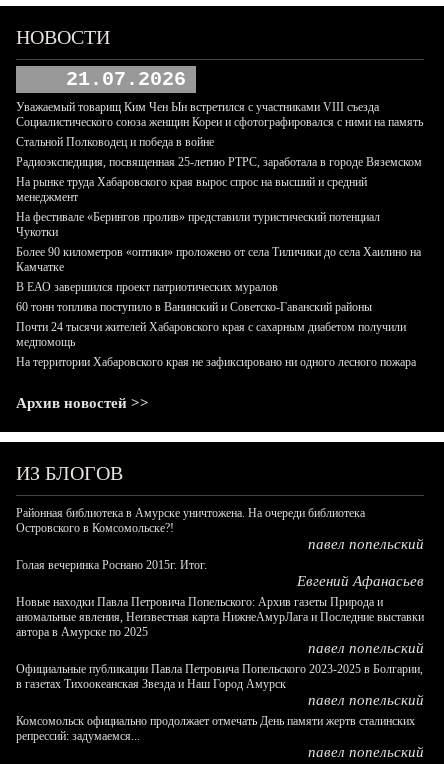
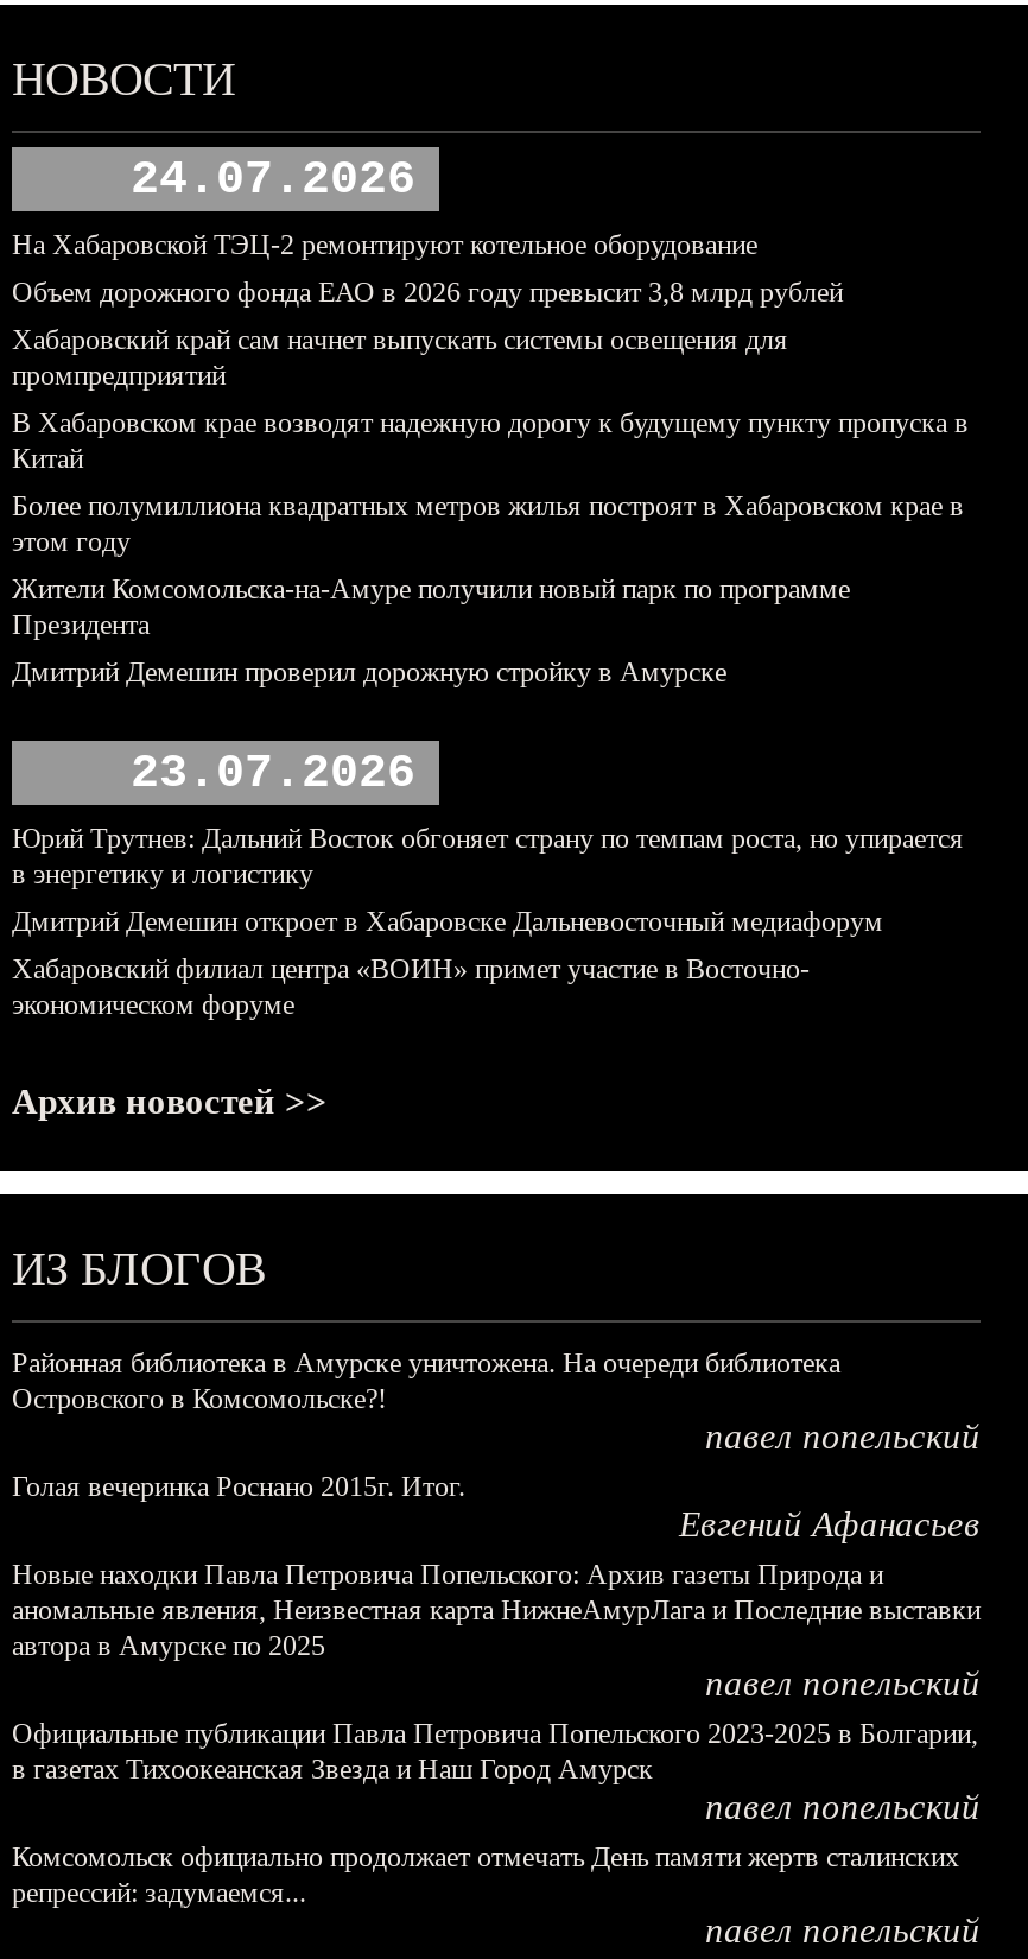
[16,68,423,369] 21.07.2026 | Уважаемый товарищ Ким Чен Ын встретился с участниками VIII съезда | Социалистического союза женщин Кореи и сфотографировался с ними на память | Стальной Полководец и победа в войне | Радиоэкспедиция, посвященная 25-летию РТРС, заработала в городе Вяземском | На рынке труда Хабаровского края вырос спрос на высший и средний | менеджмент | На фестивале «Берингов пролив» представили туристический потенциал | Чукотки | Более 90 километров «оптики» проложено от села Тиличики до села Хаилино на | Камчатке | В ЕАО завершился проект патриотических муралов | 60 тонн топлива поступило в Ванинский и Советско-Гаванский районы | Почти 24 тысячи жителей Хабаровского края с сахарным диабетом получили | медпомощь | На территории Хабаровского края не зафиксировано ни одного лесного пожара -> [12,152,969,1021] 24.07.2026 | На Хабаровской ТЭЦ-2 ремонтируют котельное оборудование | Объем дорожного фонда ЕАО в 2026 году превысит 3,8 млрд рублей | Хабаровский край сам начнет выпускать системы освещения для | промпредприятий | В Хабаровском крае возводят надежную дорогу к будущему пункту пропуска в | Китай | Более полумиллиона квадратных метров жилья построят в Хабаровском крае в | этом году | Жители Комсомольска-на-Амуре получили новый парк по программе | Президента | Дмитрий Демешин проверил дорожную стройку в Амурске | 23.07.2026 | Юрий Трутнев: Дальний Восток обгоняет страну по темпам роста, но упирается | в энергетику и логистику | Дмитрий Демешин откроет в Хабаровске Дальневосточный медиафорум | Хабаровский филиал центра «ВОИН» примет участие в Восточно- | экономическом форуме

